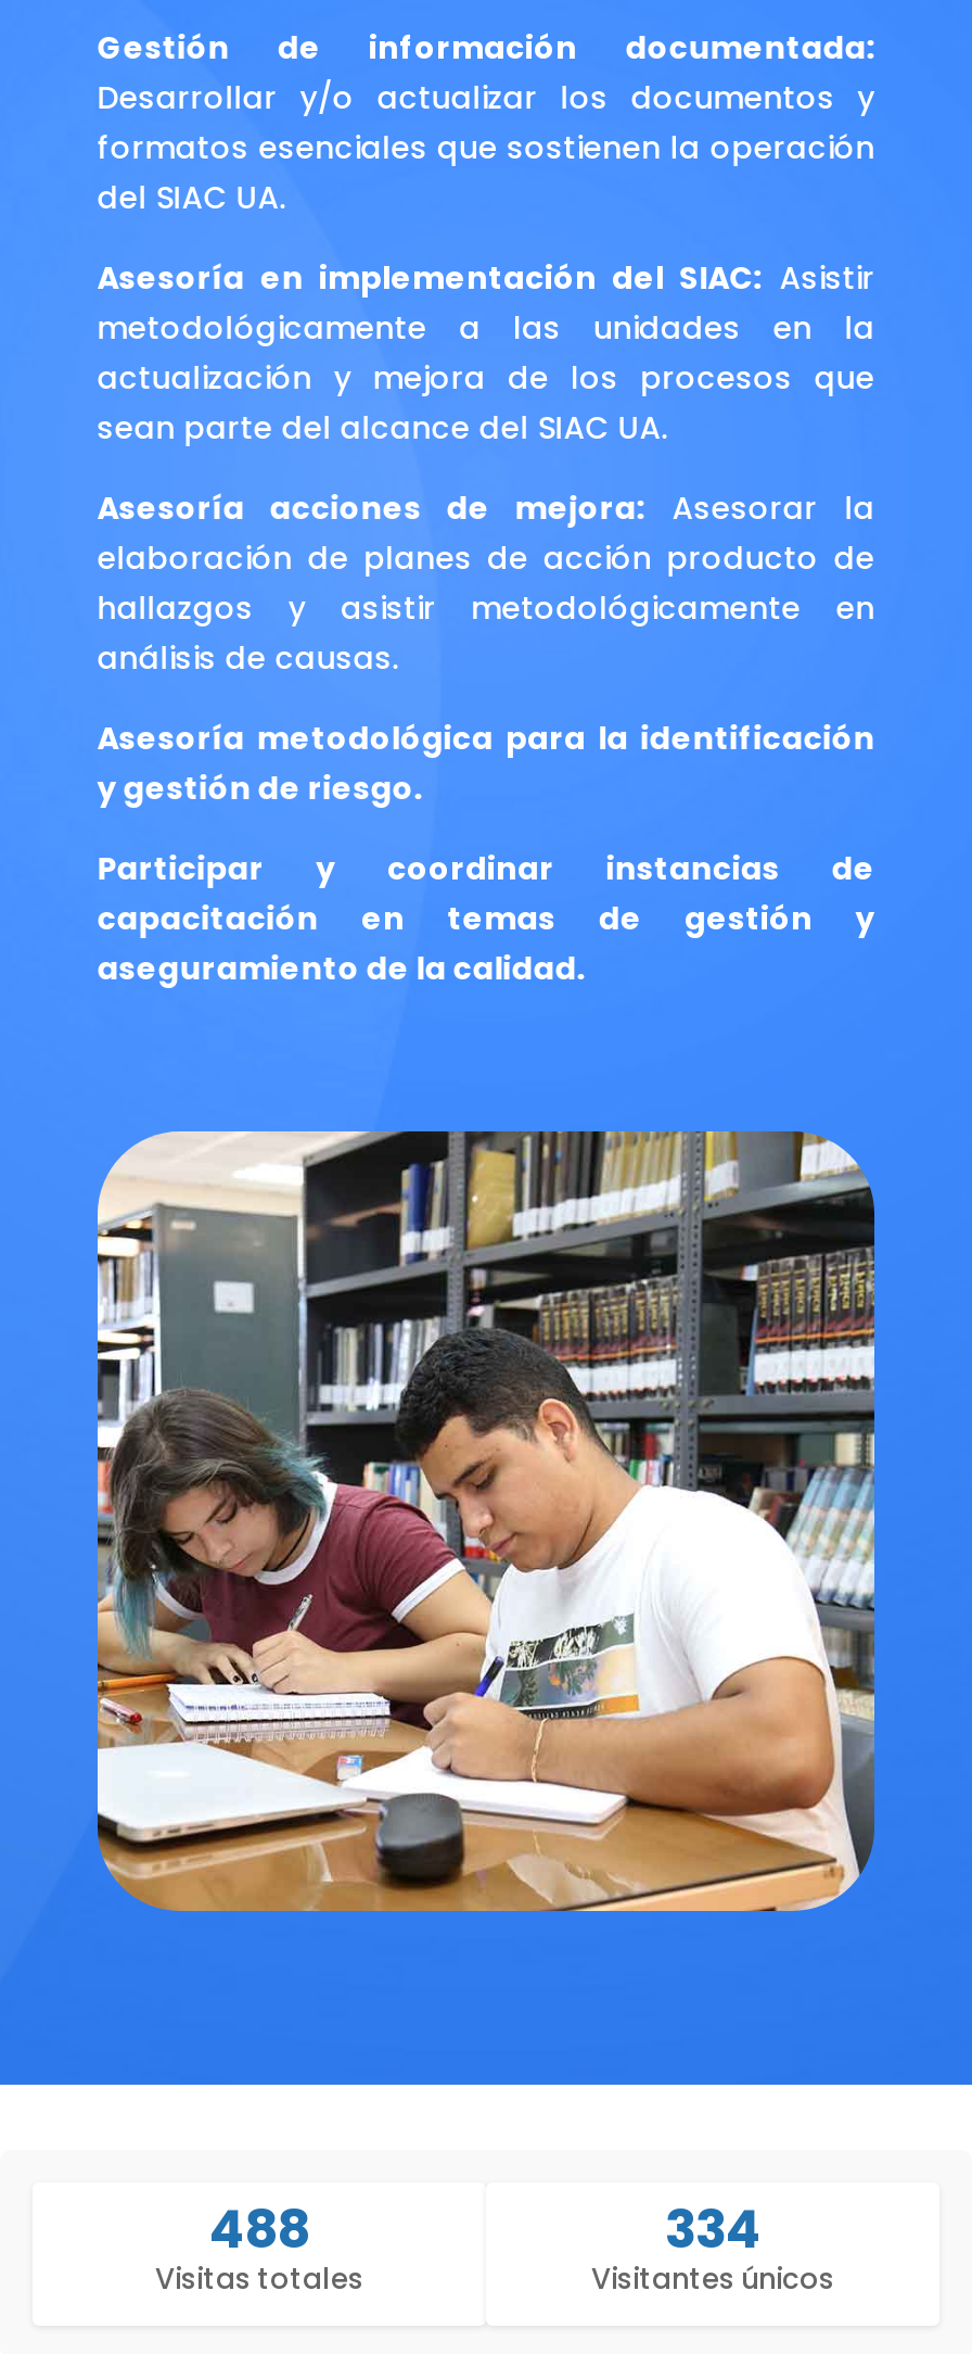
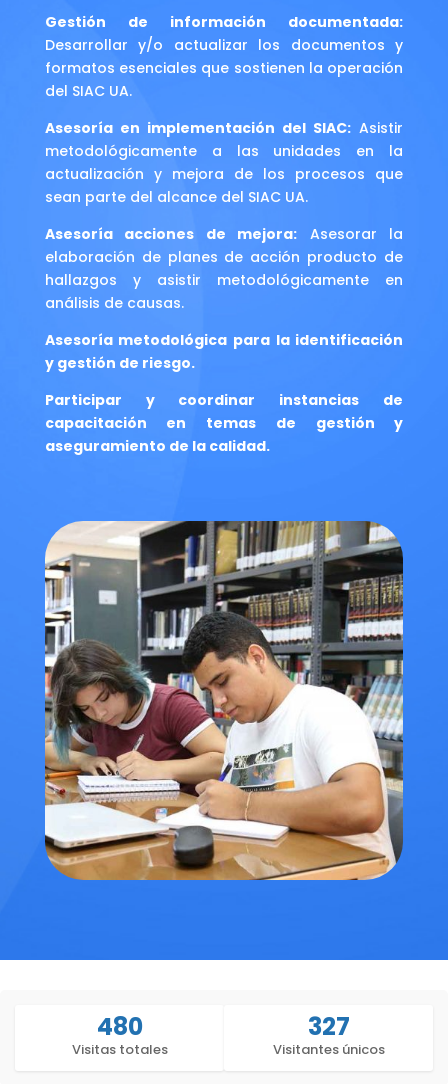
[209,2192,309,2264] 488 -> [96,1010,142,1043] 480
[665,2192,760,2264] 334 -> [307,1010,349,1043] 327

